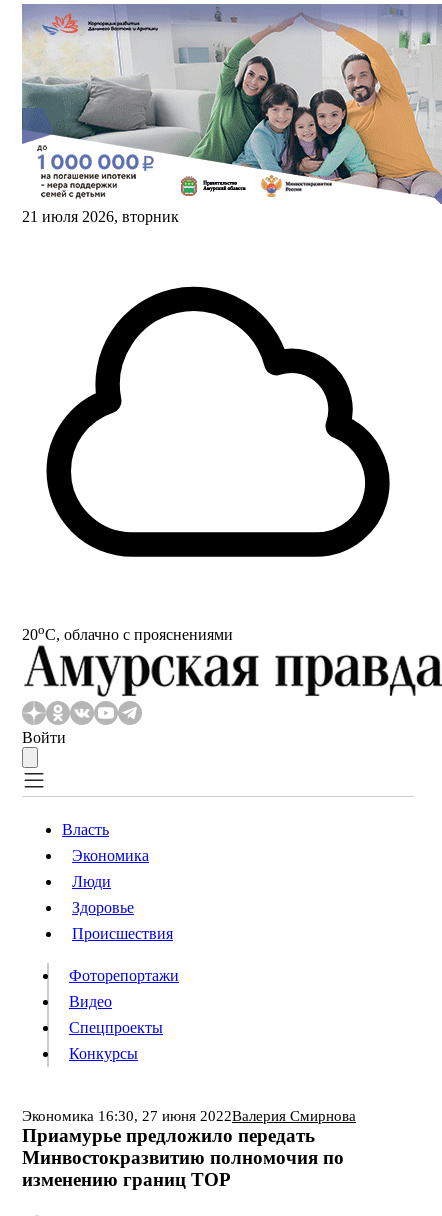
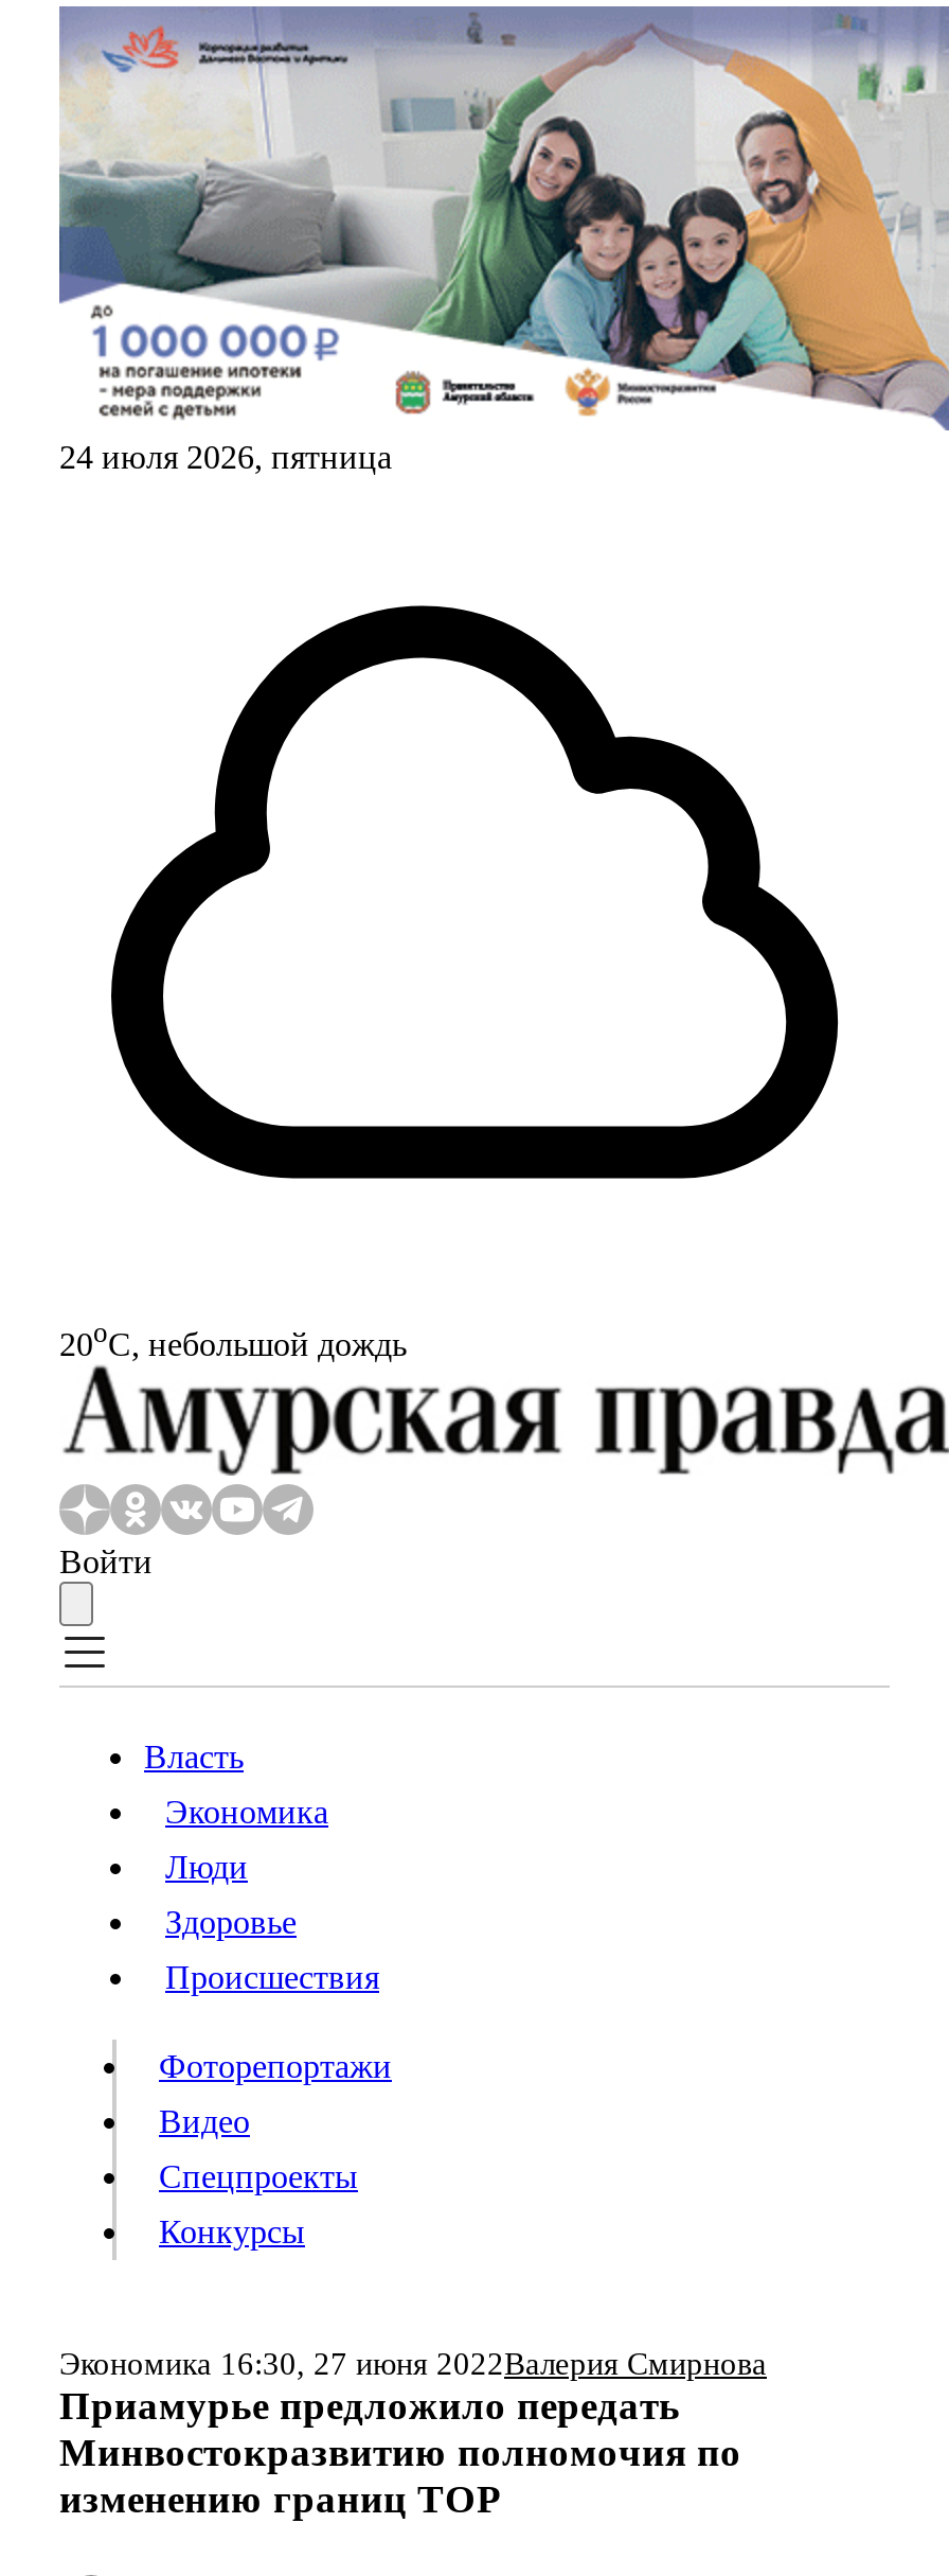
[22,208,179,225] 21 июля 2026, вторник -> [59,439,392,475] 24 июля 2026, пятница
[22,622,233,643] 20oС, облачно с прояснениями -> [59,1317,407,1362] 20oС, небольшой дождь

